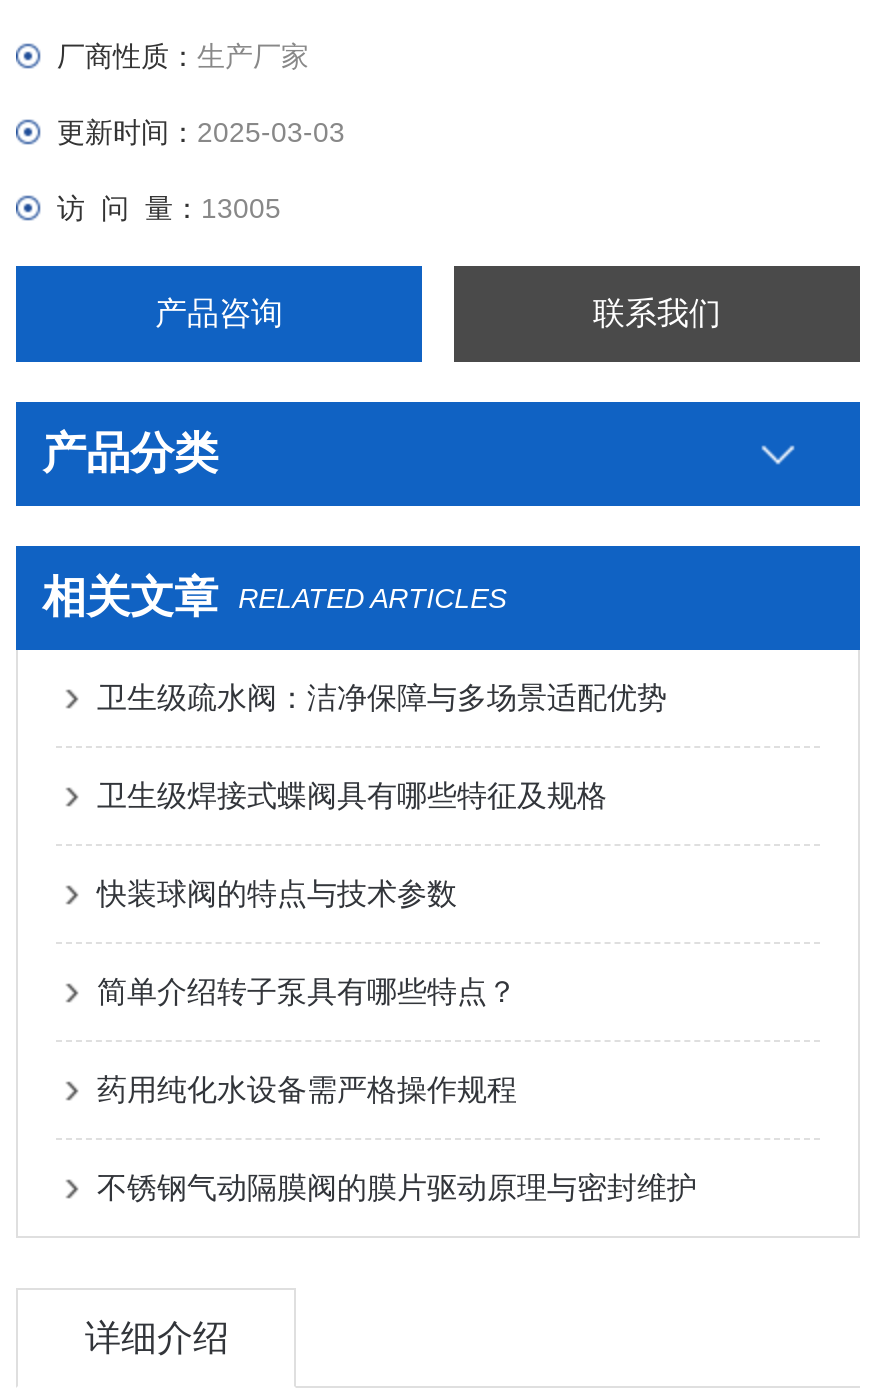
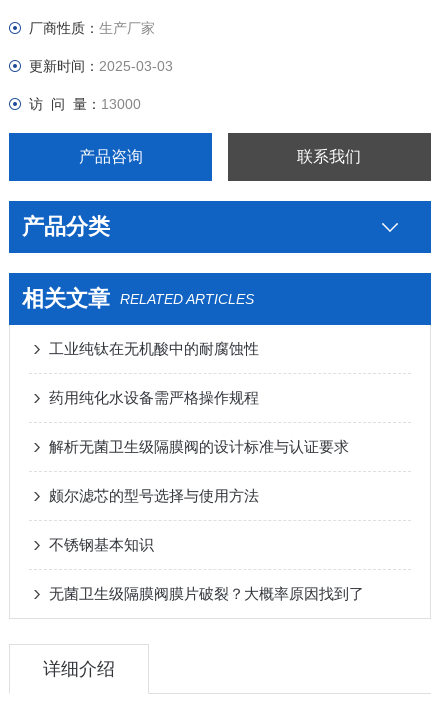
[57,192,281,224] 访 问 量：13005 -> [29,96,141,112] 访 问 量：13000
[97,680,667,1008] 卫生级疏水阀：洁净保障与多场景适配优势 | 卫生级焊接式蝶阀具有哪些特征及规格 | 快装球阀的特点与技术参数 | 简单介绍转子泵具有哪些特点？ -> [49,340,259,357] 工业纯钛在无机酸中的耐腐蚀性
moved [97,1072,517,1106] -> [49,389,259,406]: 药用纯化水设备需严格操作规程
[97,1170,697,1204] 不锈钢气动隔膜阀的膜片驱动原理与密封维护 -> [49,438,364,602] 解析无菌卫生级隔膜阀的设计标准与认证要求 | 颇尔滤芯的型号选择与使用方法 | 不锈钢基本知识 | 无菌卫生级隔膜阀膜片破裂？大概率原因找到了

